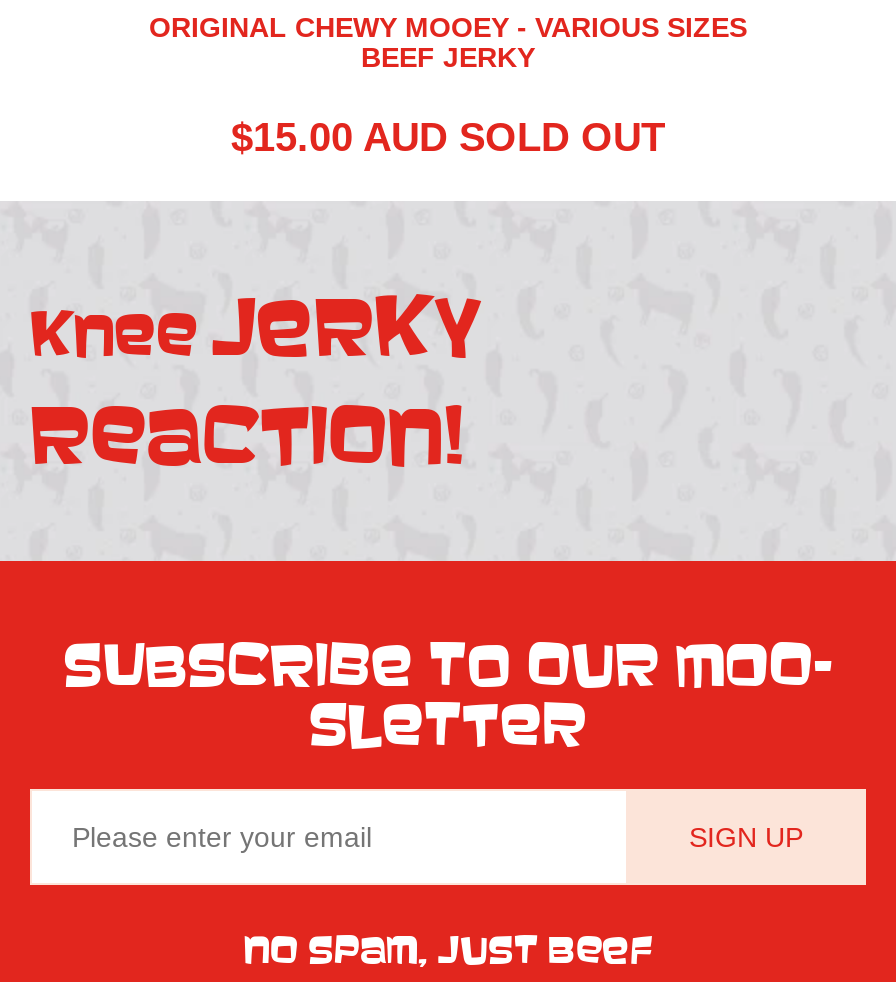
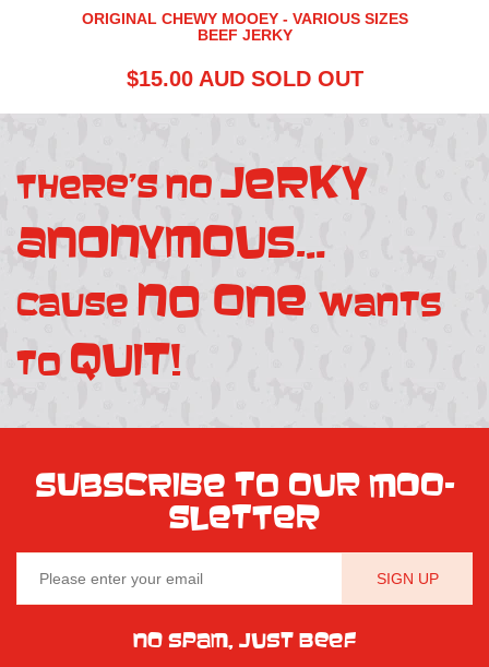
[30,280,482,482] knee jerky | Reaction! -> [16,156,442,385] There’s no jerky | anonymous... | cause no one wants | to quit!

